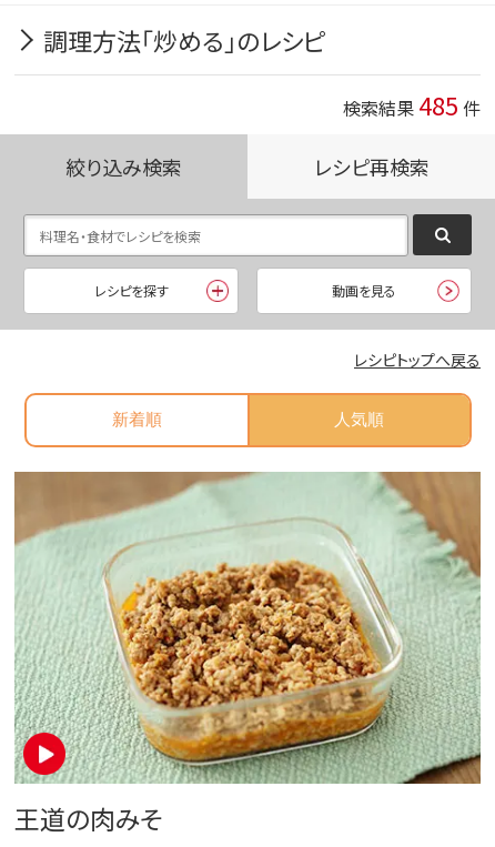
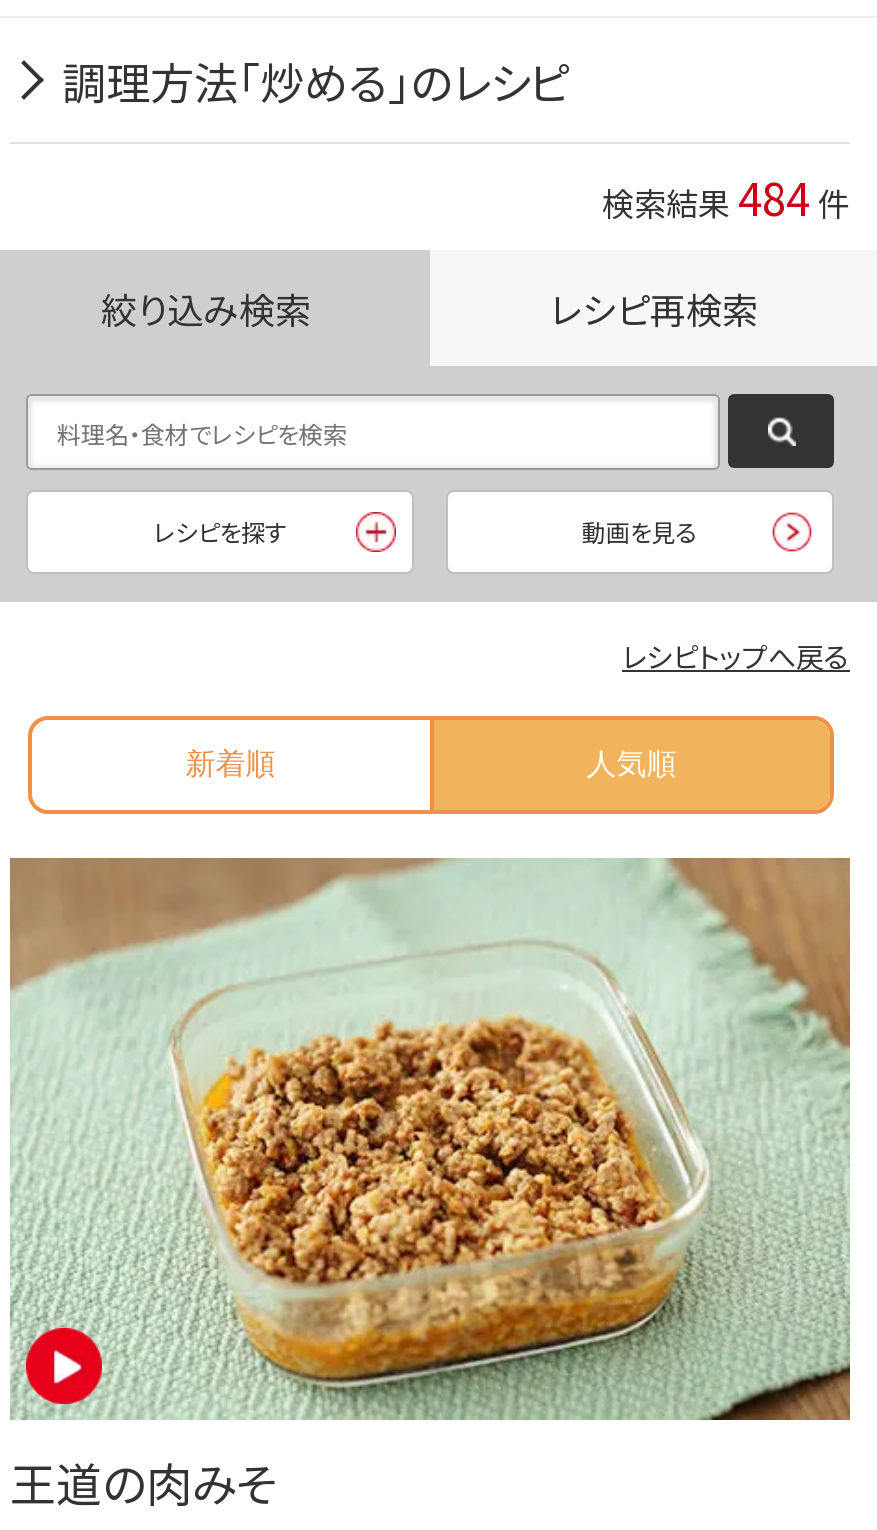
[343,87,481,122] 検索結果 485 件 -> [602,164,850,228] 検索結果 484 件

